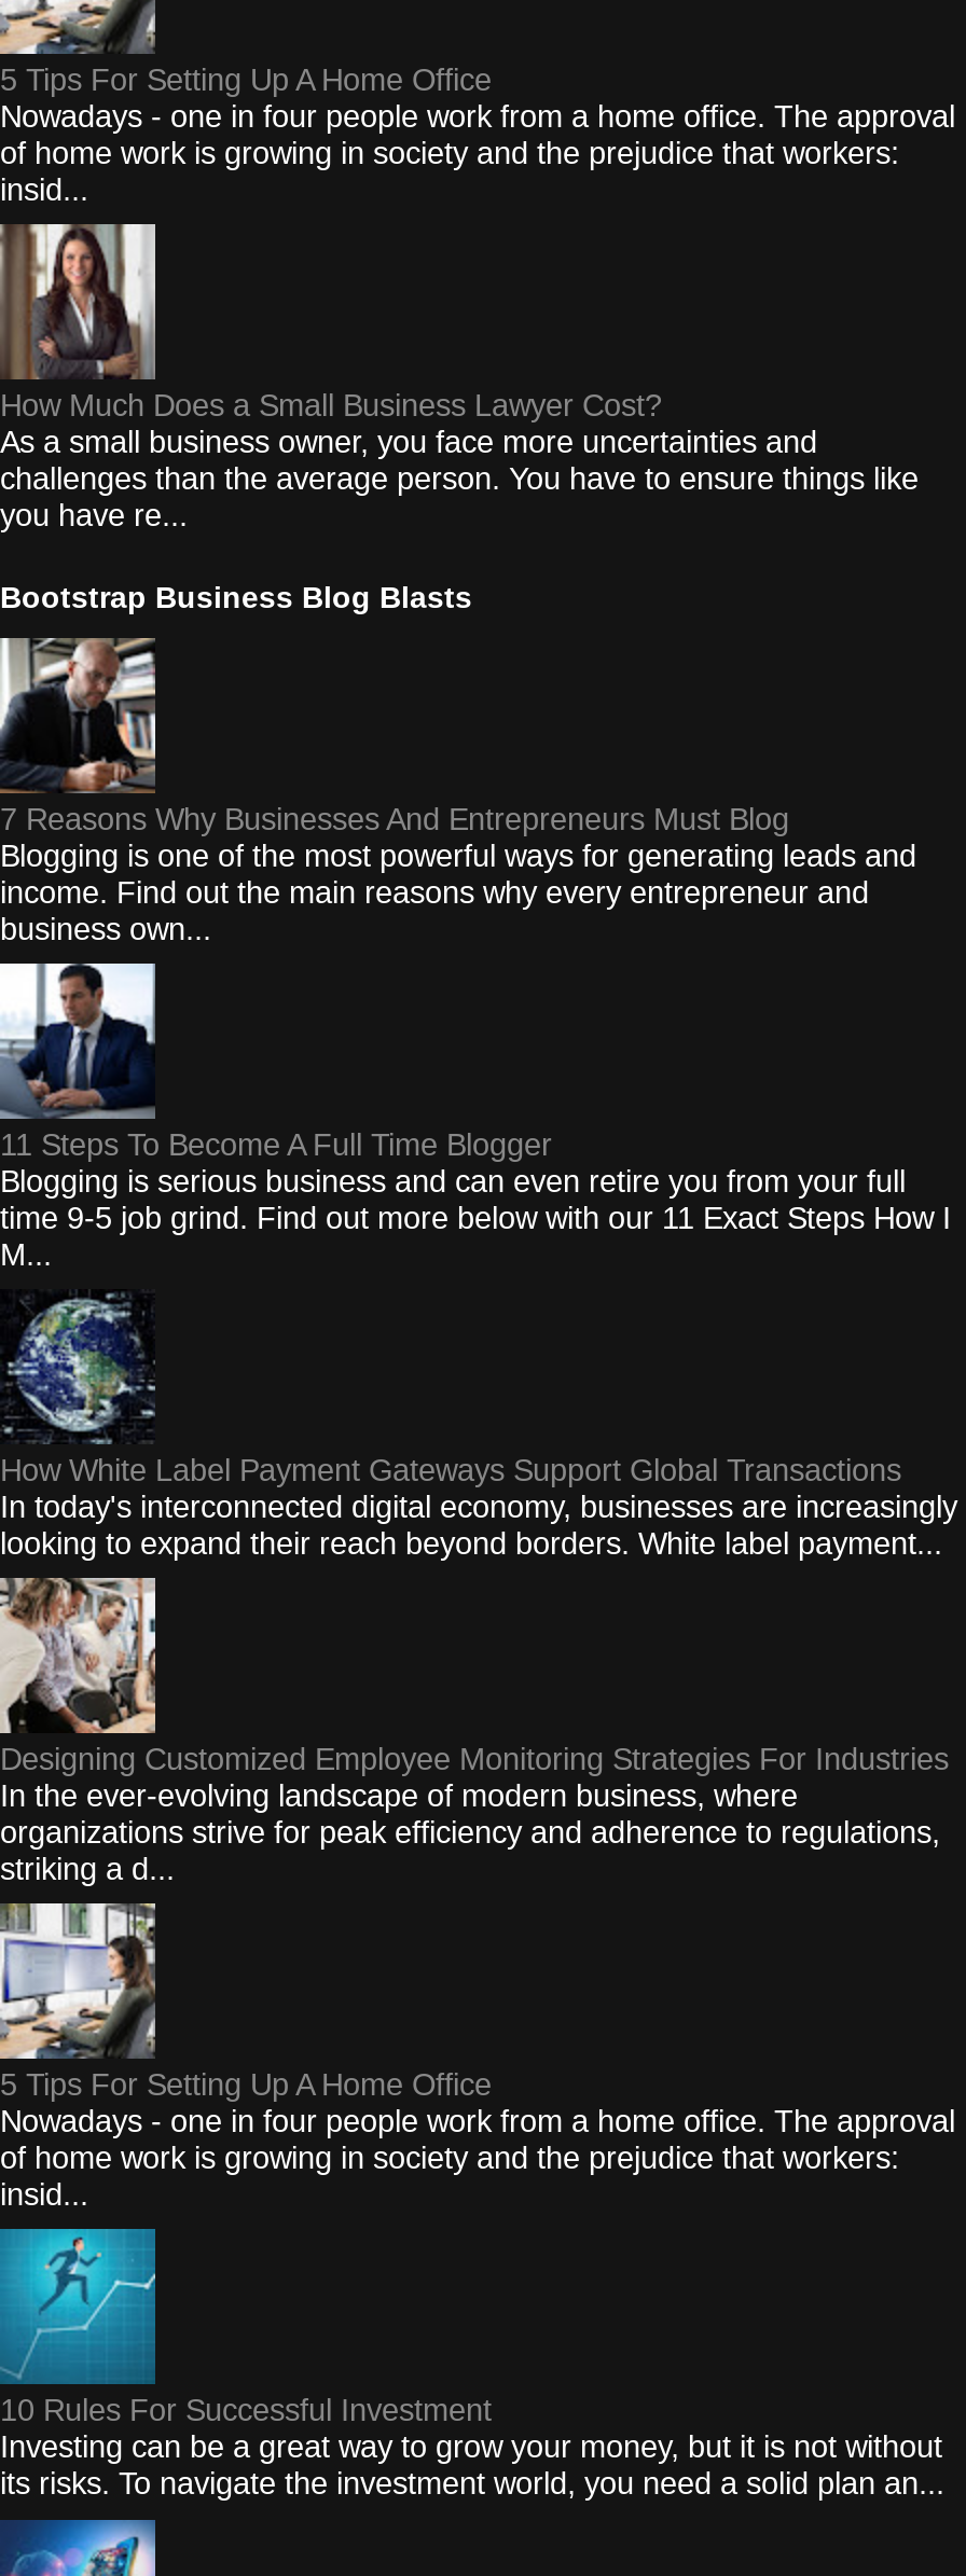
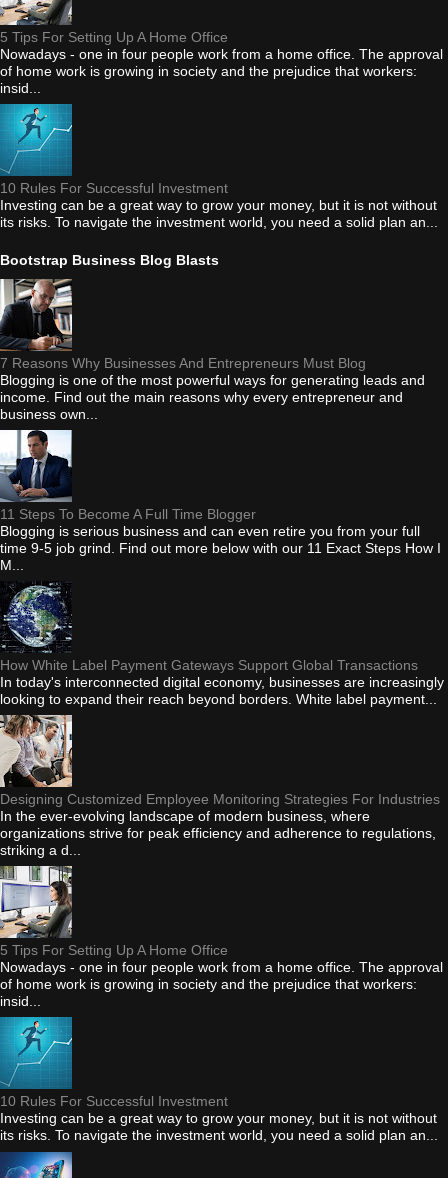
[0,222,919,533] [image] | How Much Does a Small Business Lawyer Cost? | As a small business owner, you face more uncertainties and | challenges than the average person. You have to ensure things like | you have re... -> [0,103,438,230] [image] | 10 Rules For Successful Investment | Investing can be a great way to grow your money, but it is not without | its risks. To navigate the investment world, you need a solid plan an...

